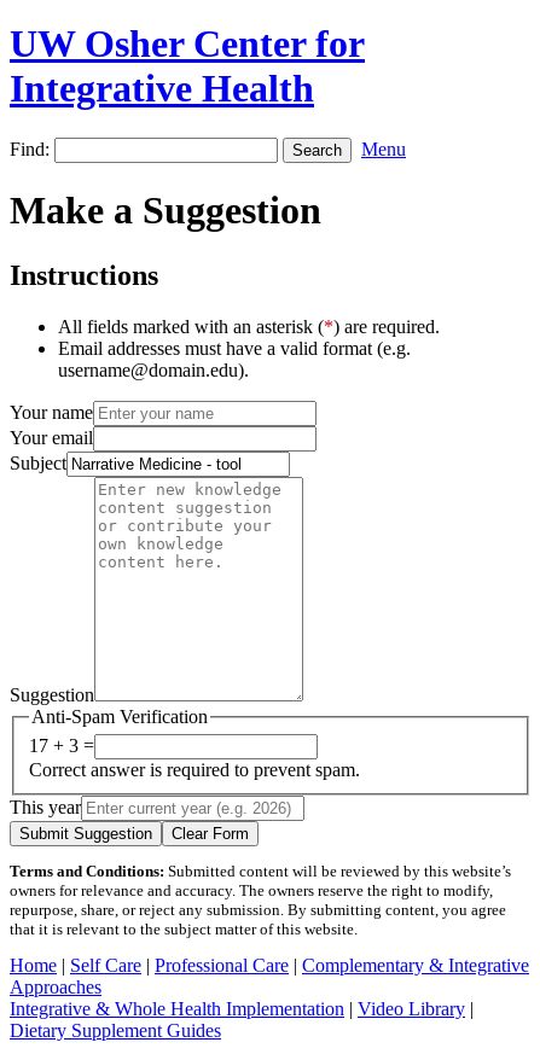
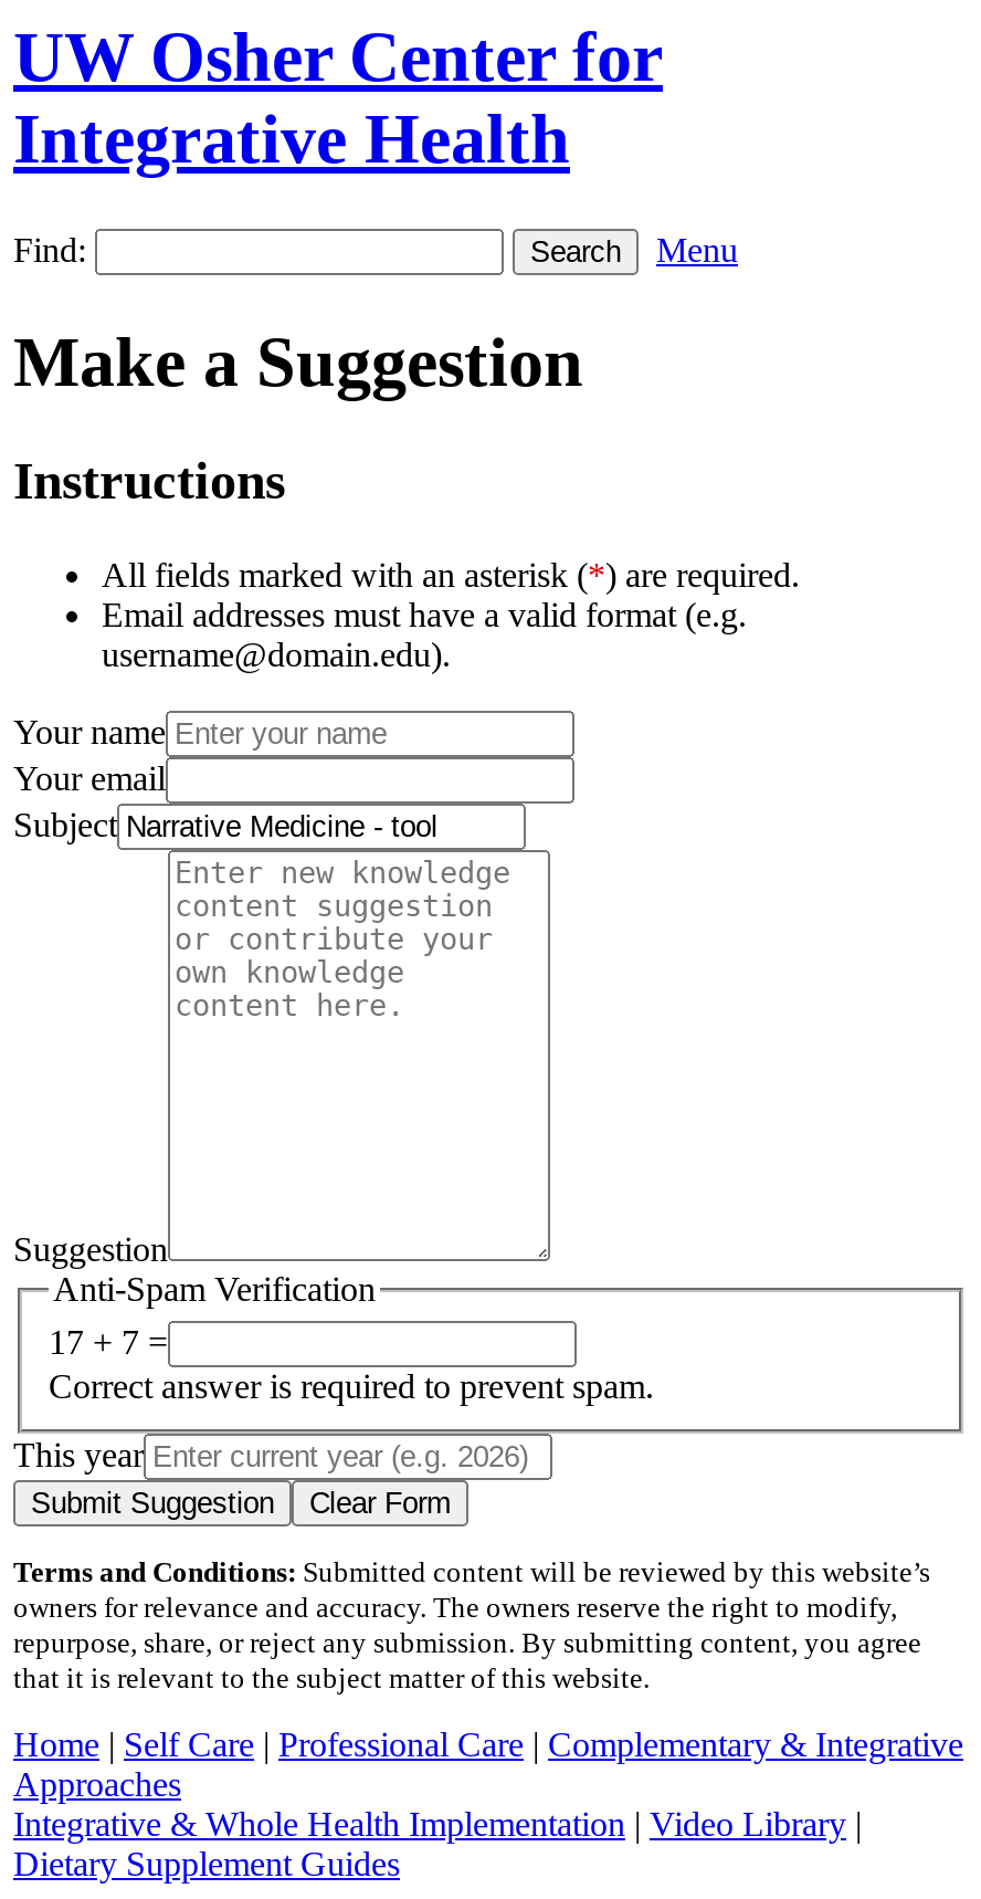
[29,736,94,756] 17 + 3 = -> [49,1324,168,1361] 17 + 7 =

